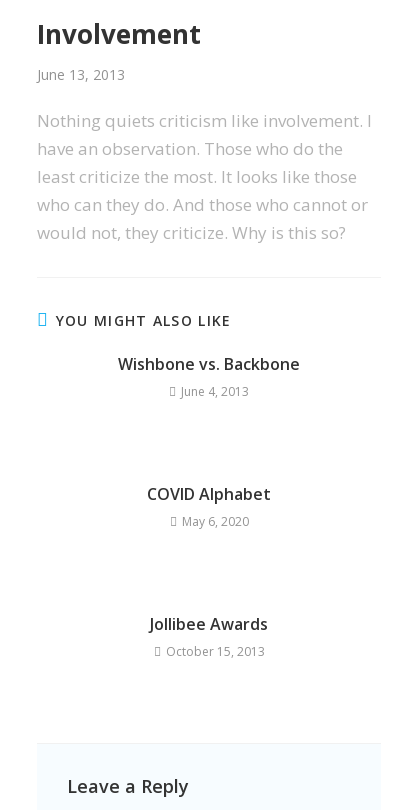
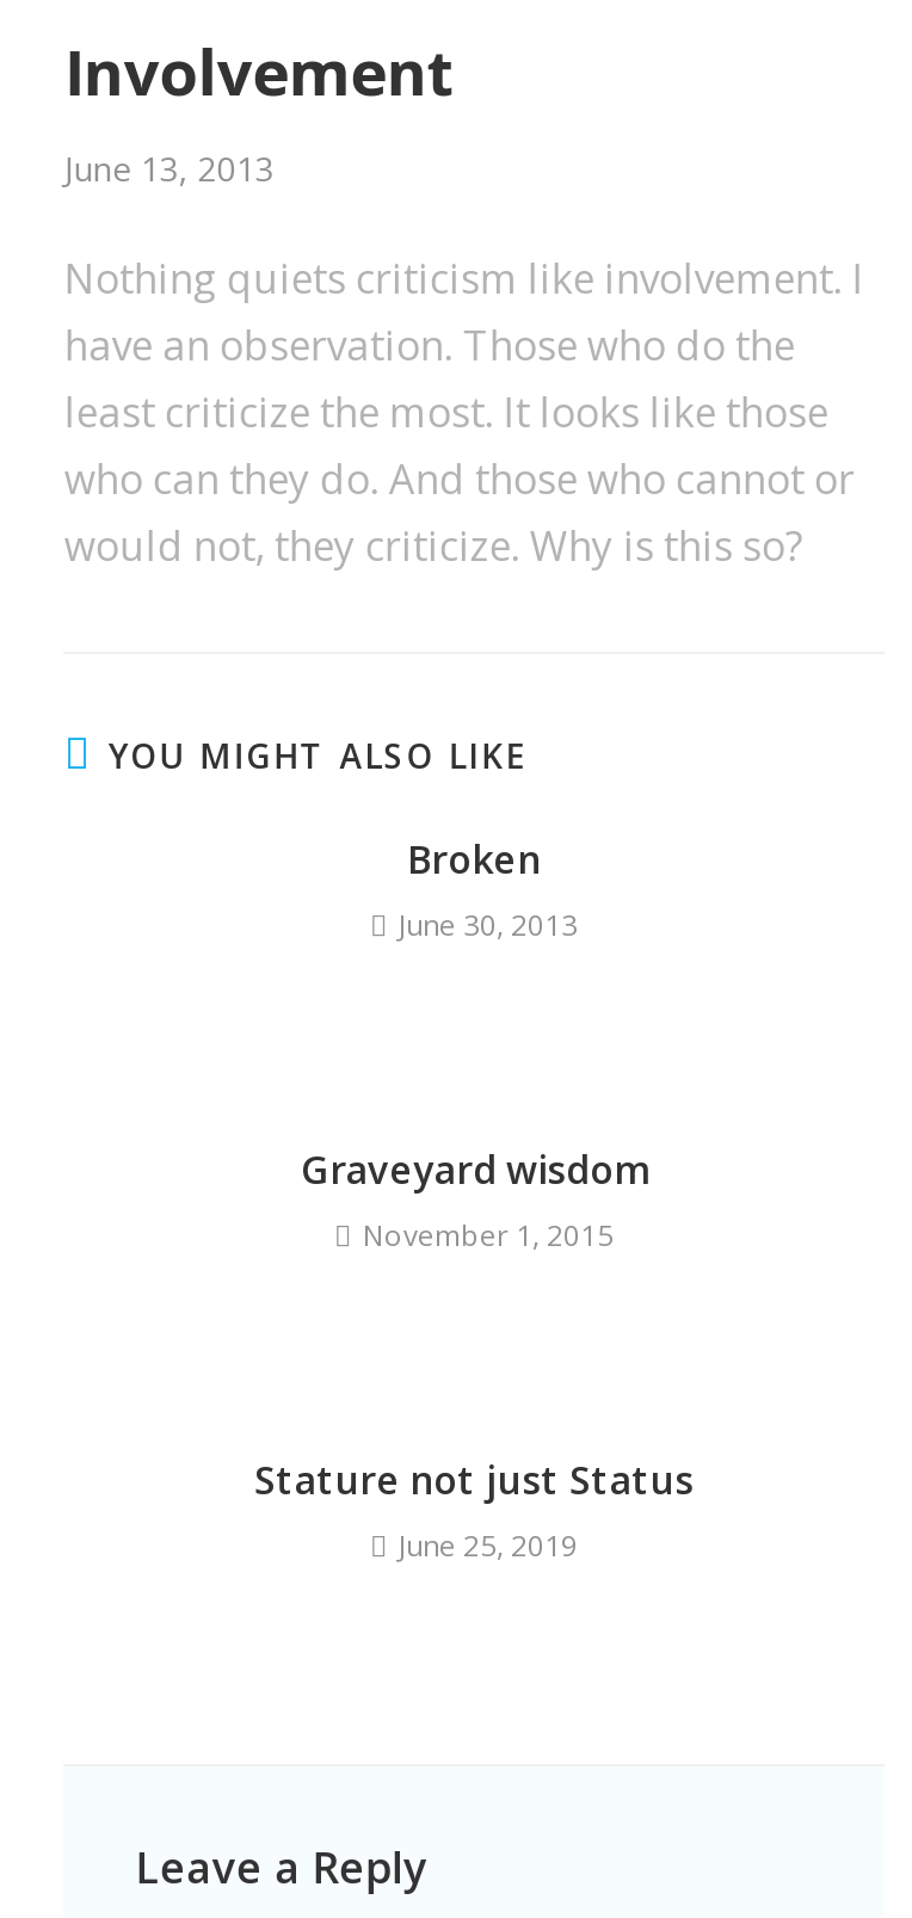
[118,353,300,400] Wishbone vs. Backbone | June 4, 2013 -> [399,833,578,945] Broken | June 30, 2013
[147,483,271,530] COVID Alphabet | May 6, 2020 -> [301,1143,647,1256] Graveyard wisdom | November 1, 2015
[150,613,268,660] Jollibee Awards | October 15, 2013 -> [254,1454,694,1566] Stature not just Status | June 25, 2019

